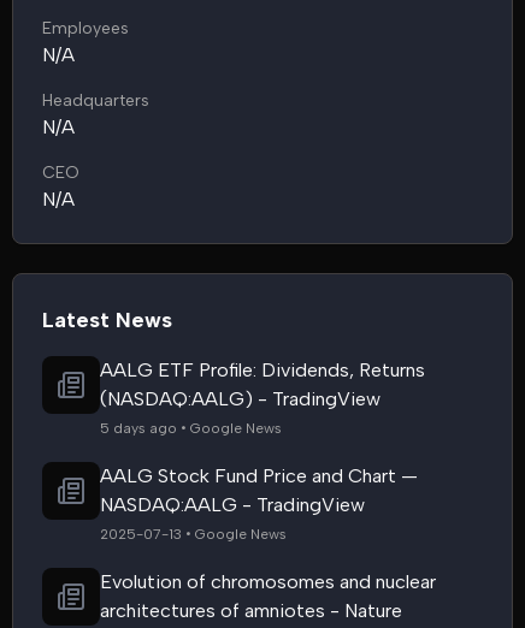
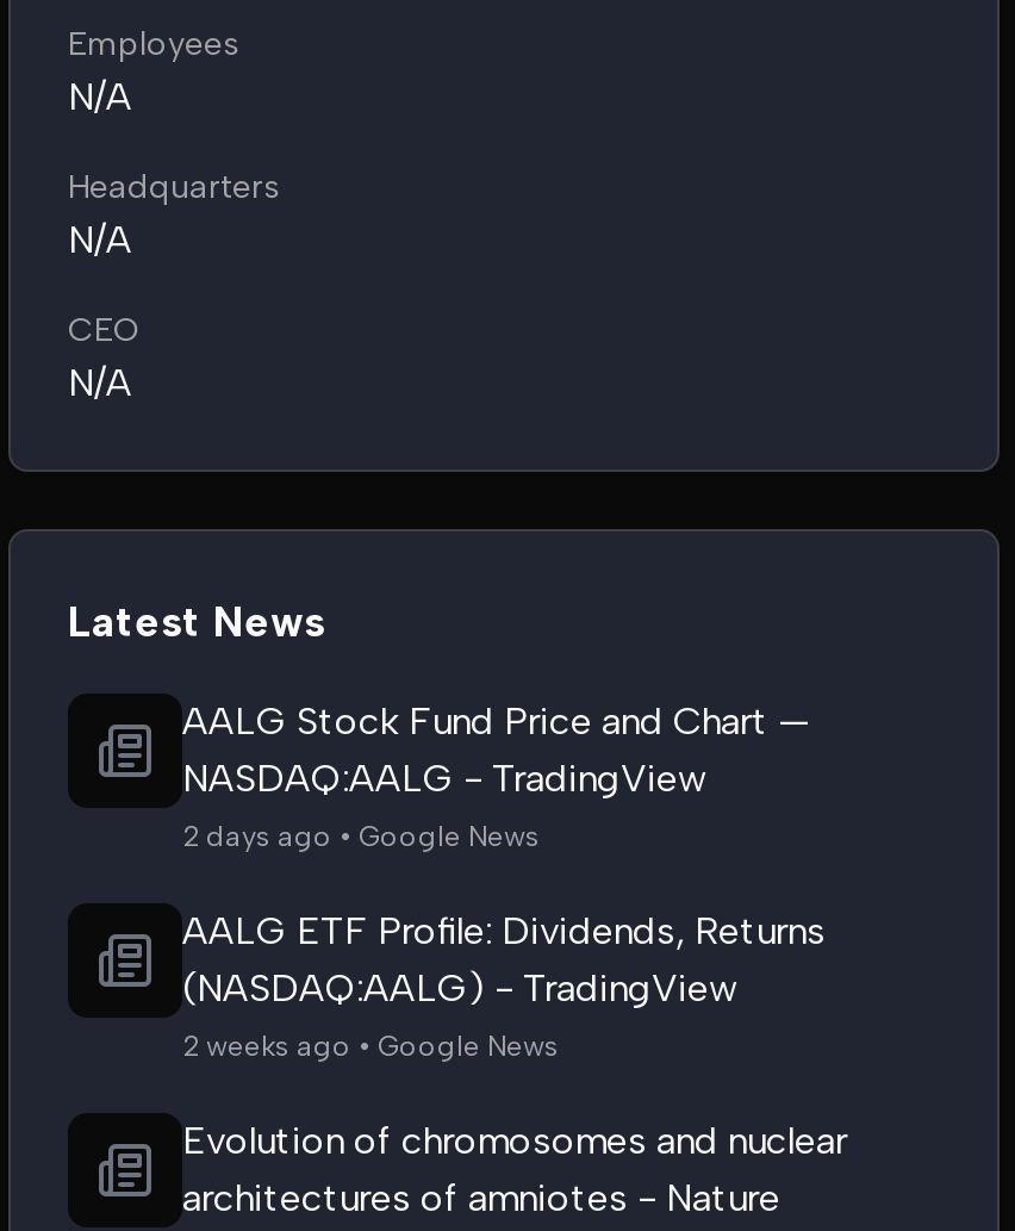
none -> [182,820,540,853] 2 days ago • Google News
moved [100,359,425,410] -> [182,908,826,1011]: AALG ETF Profile: Dividends, Returns | (NASDAQ:AALG) - TradingView
[100,420,287,543] 5 days ago • Google News | 2025-07-13 • Google News -> [182,1030,559,1063] 2 weeks ago • Google News
moved [100,464,418,516] -> [182,698,811,801]: AALG Stock Fund Price and Chart — | NASDAQ:AALG - TradingView

